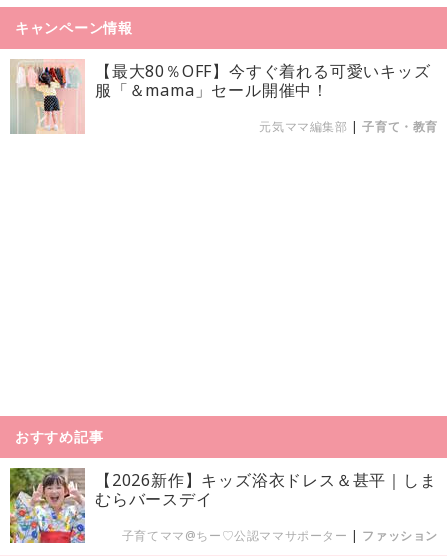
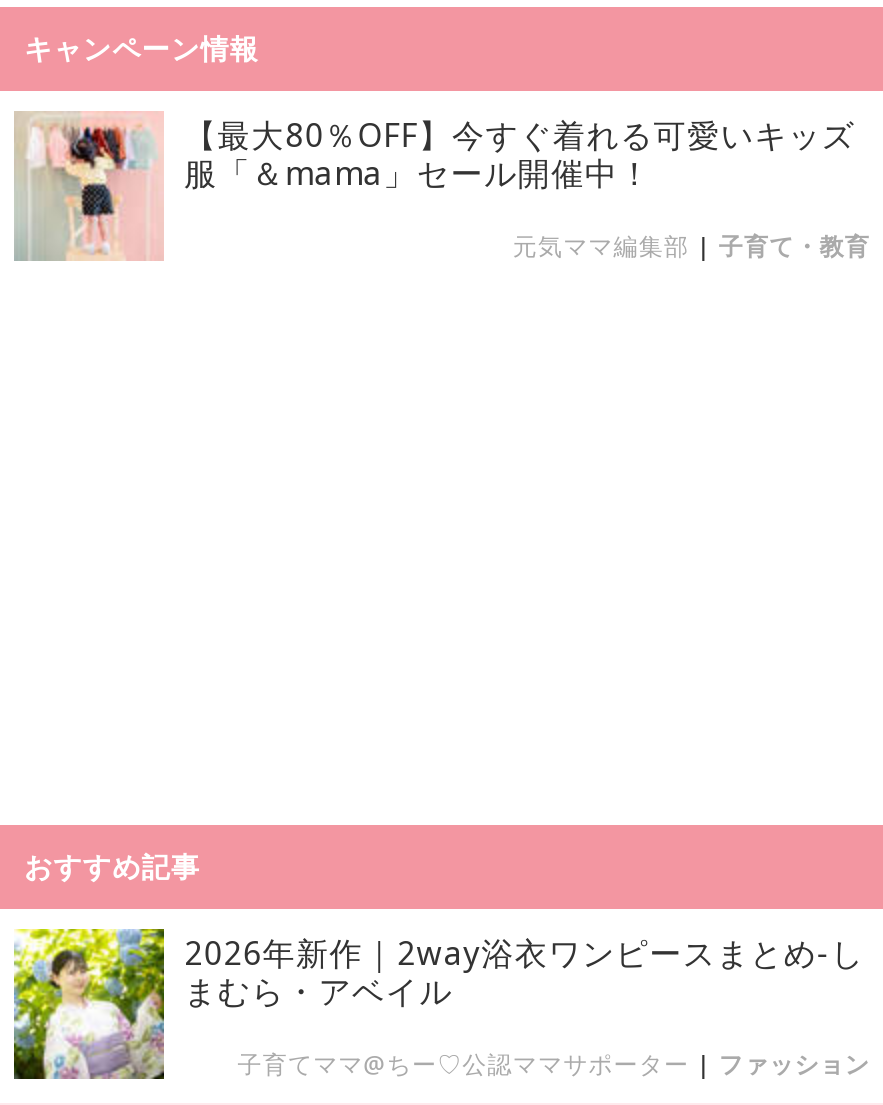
[9,467,437,544] [image] | 【2026新作】キッズ浴衣ドレス＆甚平｜しま | むらバースデイ -> [12,927,864,1081] [image] | 2026年新作｜2way浴衣ワンピースまとめ-し | まむら・アベイル

